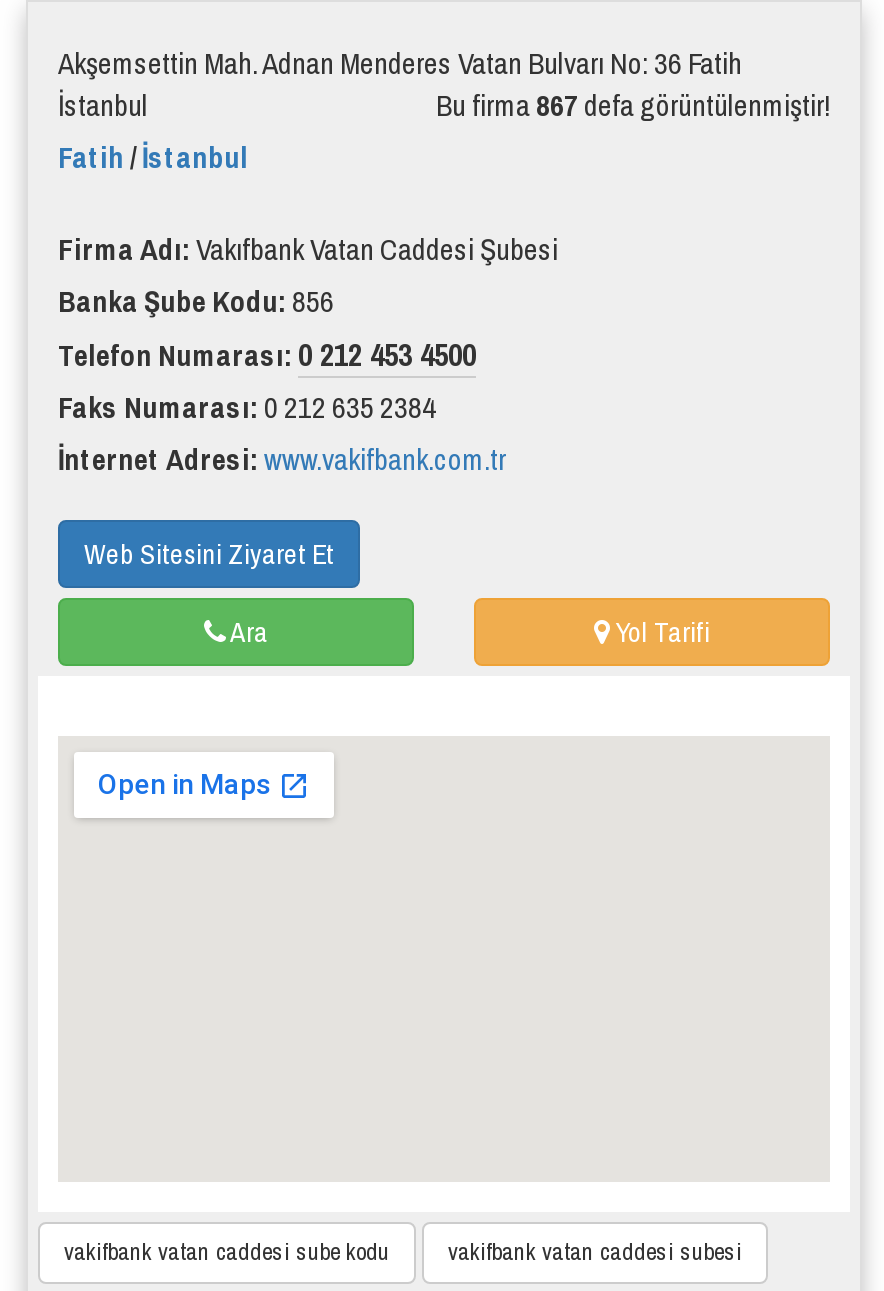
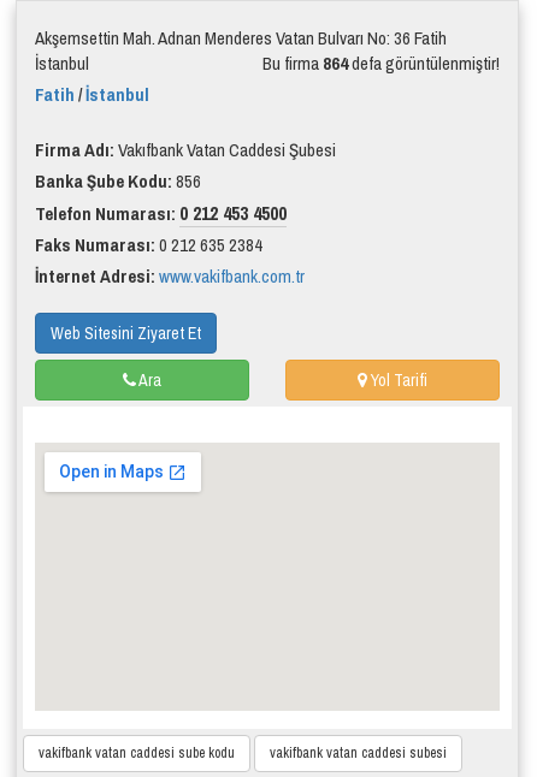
[436,84,830,126] Bu firma867 defa görüntülenmiştir! -> [262,51,500,76] Bu firma864 defa görüntülenmiştir!

